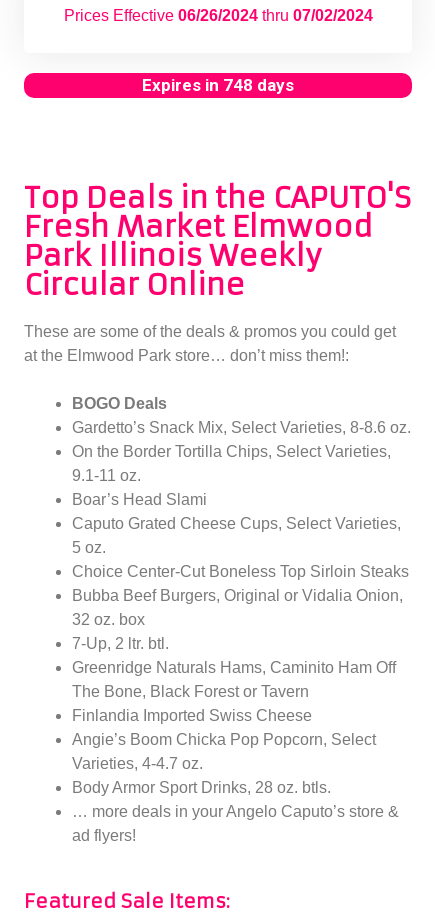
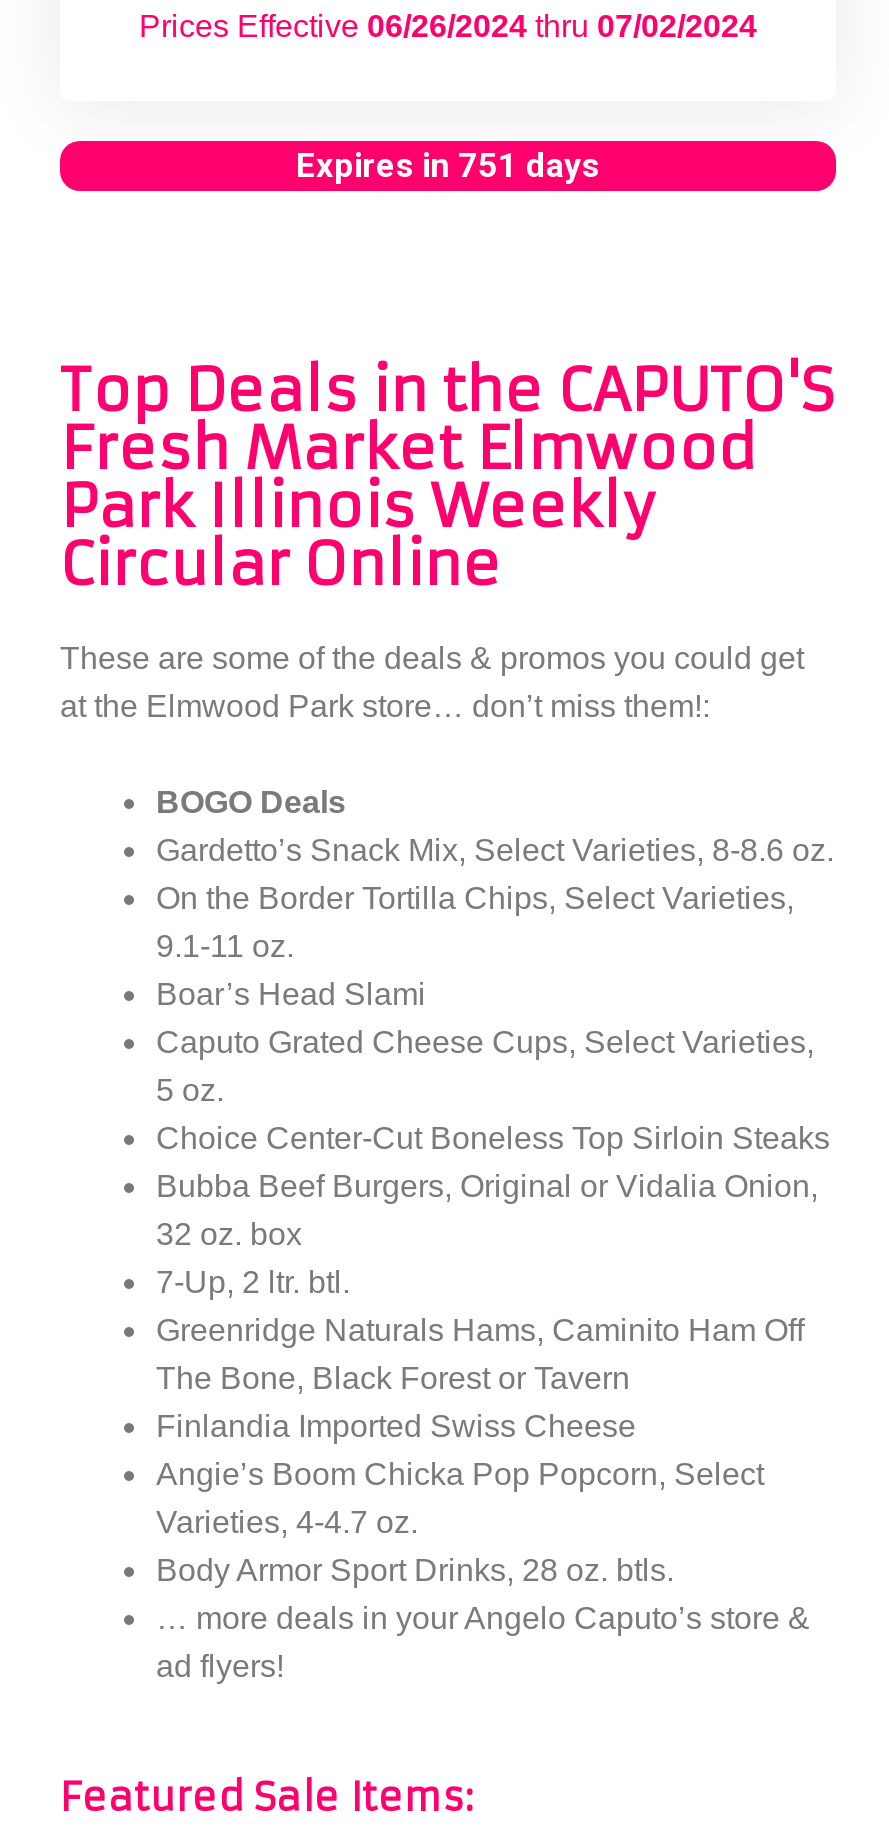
[142,75,294,95] Expires in 748 days -> [296,145,600,185] Expires in 751 days

